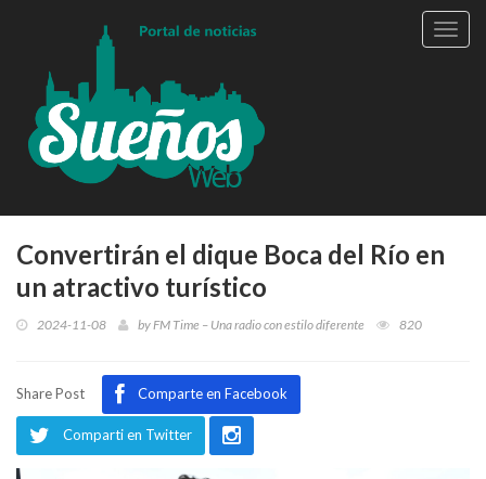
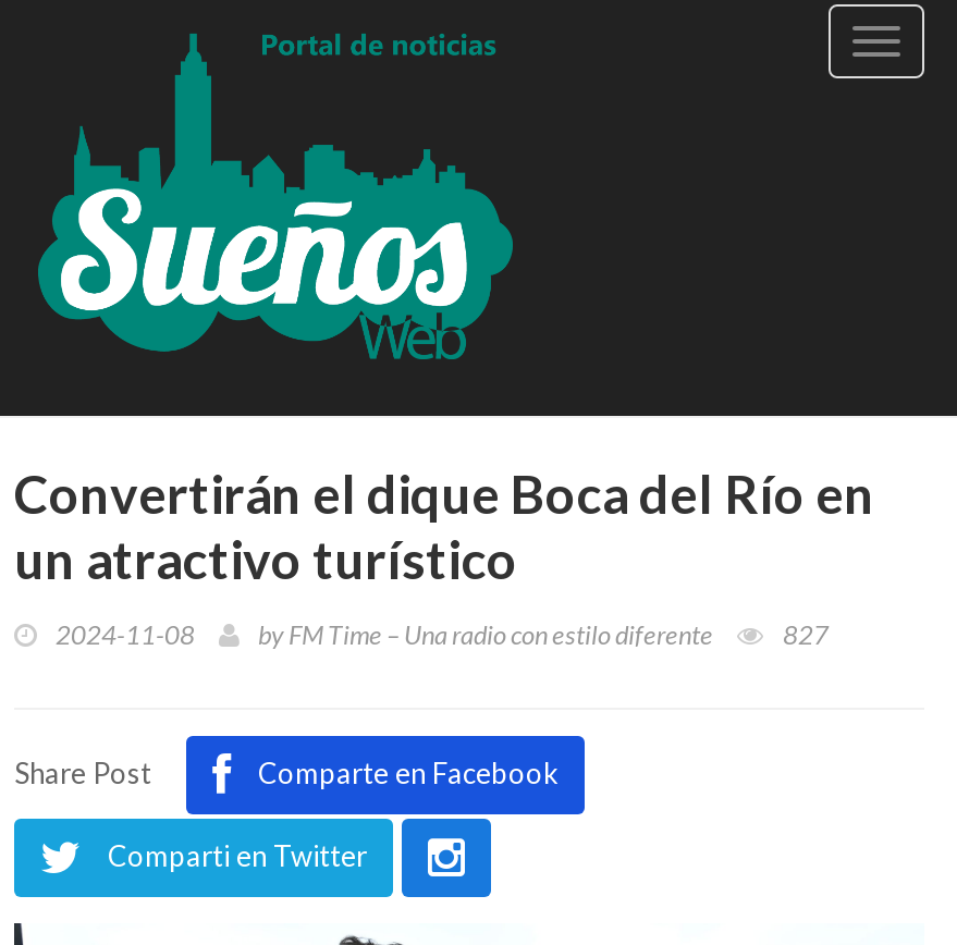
[399,316,422,333] 820 -> [783,618,829,651] 827

